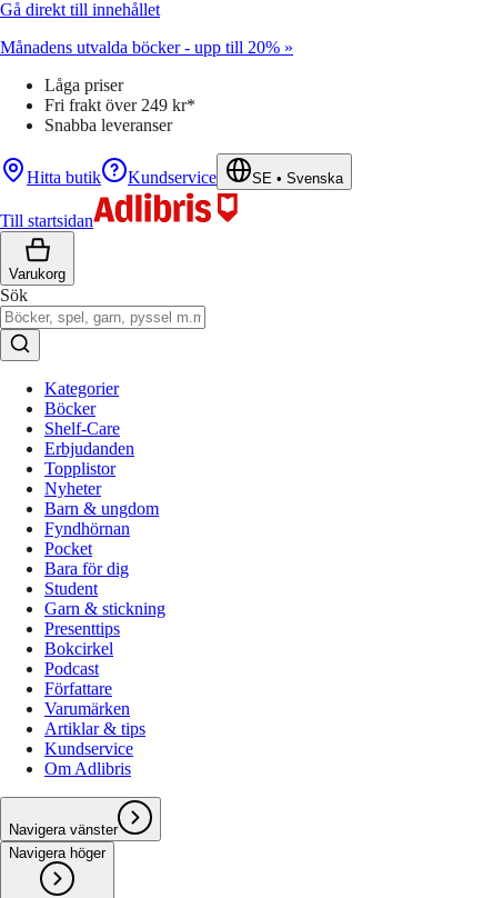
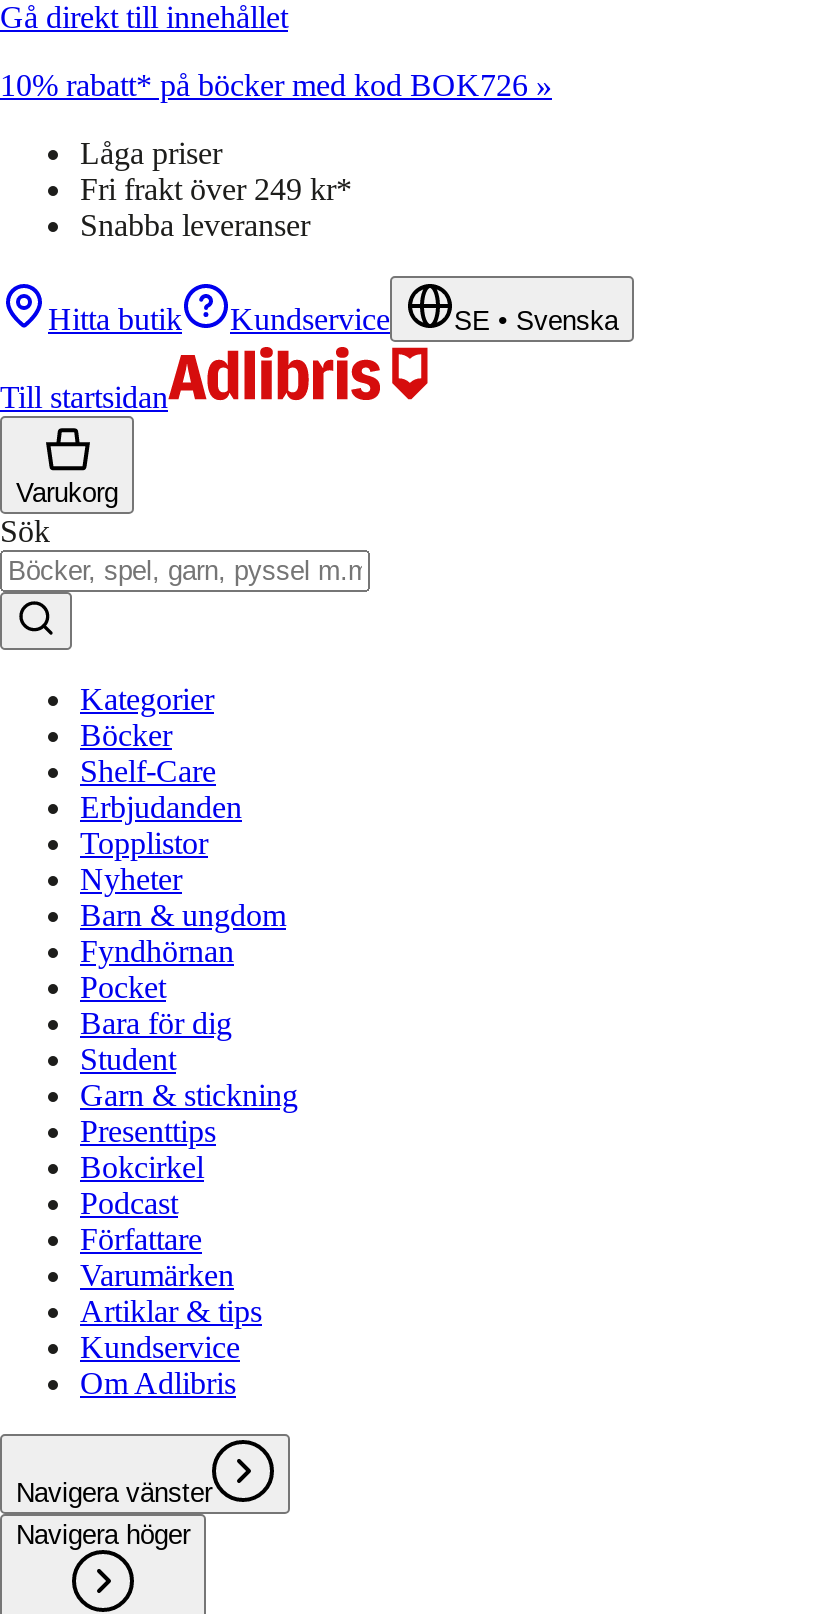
[0,38,293,57] Månadens utvalda böcker - upp till 20% » -> [0,68,552,102] 10% rabatt* på böcker med kod BOK726 »

